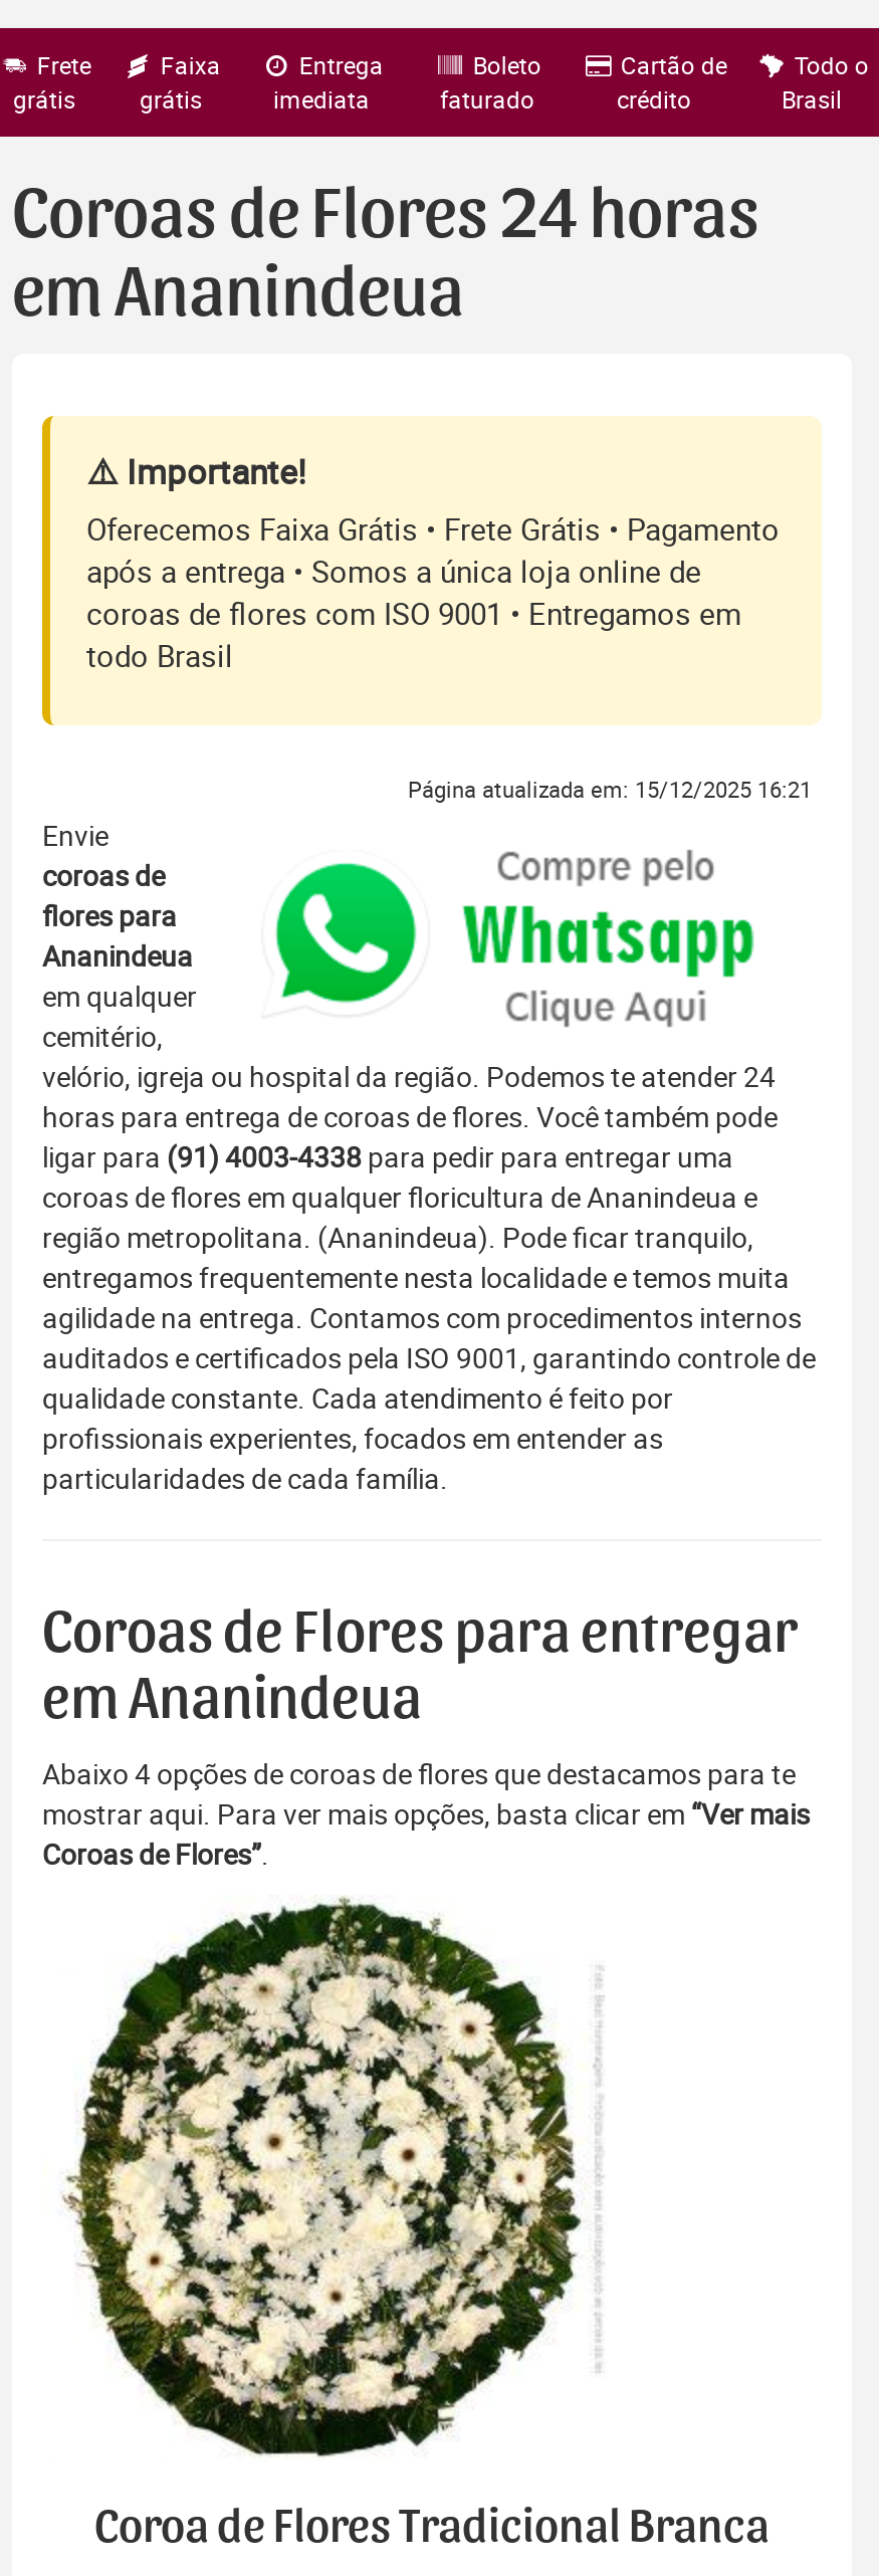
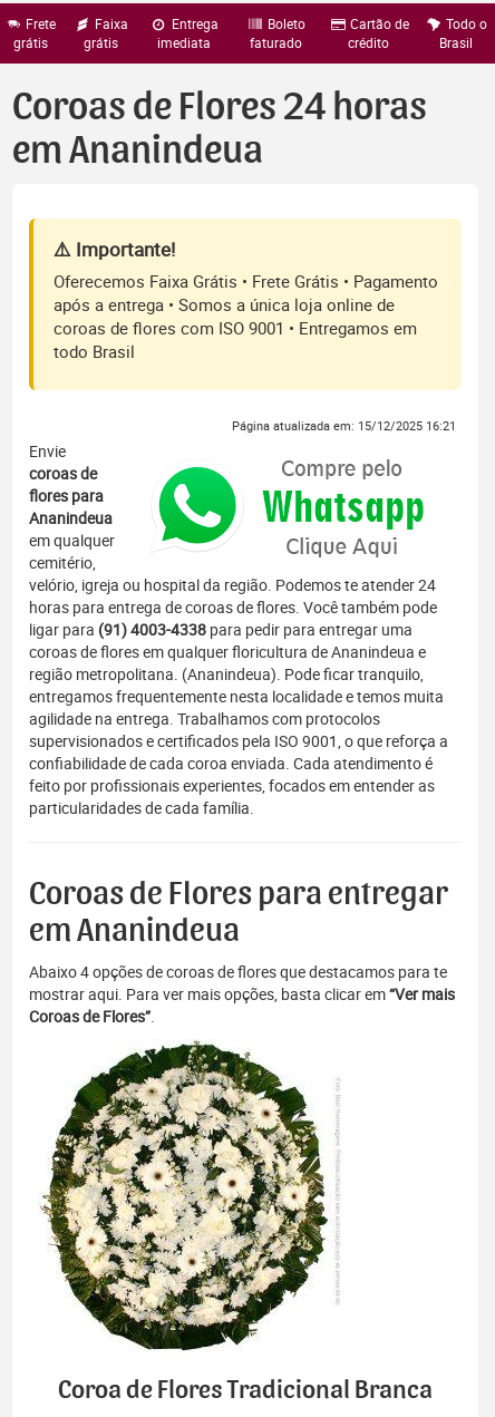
[42,1298,816,1457] agilidade na entrega. Contamos com procedimentos internos | auditados e certificados pela ISO 9001, garantindo controle de | qualidade constante. Cada atendimento é feito por | profissionais experientes, focados em entender as -> [29,708,448,796] agilidade na entrega. Trabalhamos com protocolos | supervisionados e certificados pela ISO 9001, o que reforça a | confiabilidade de cada coroa enviada. Cada atendimento é | feito por profissionais experientes, focados em entender as

